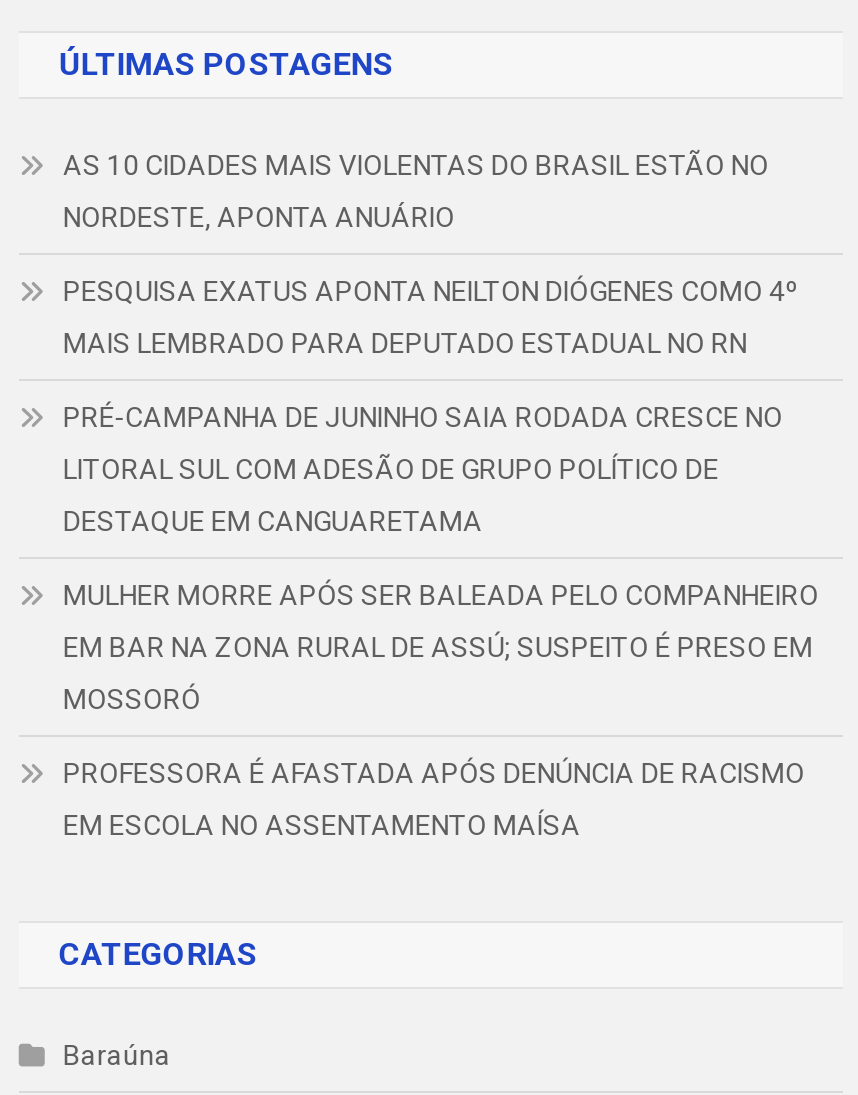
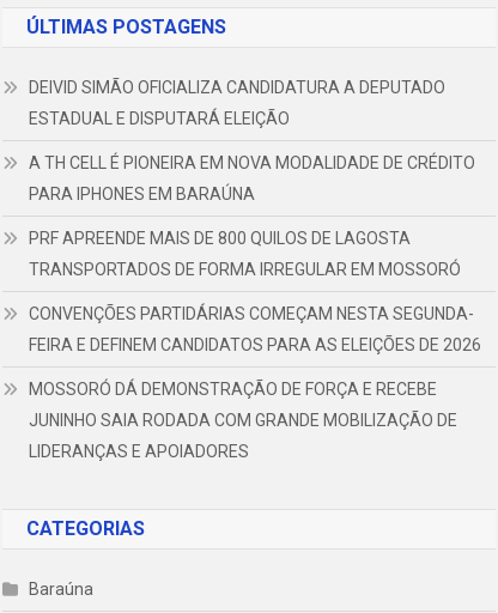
[63,150,819,842] AS 10 CIDADES MAIS VIOLENTAS DO BRASIL ESTÃO NO | NORDESTE, APONTA ANUÁRIO | PESQUISA EXATUS APONTA NEILTON DIÓGENES COMO 4º | MAIS LEMBRADO PARA DEPUTADO ESTADUAL NO RN | PRÉ-CAMPANHA DE JUNINHO SAIA RODADA CRESCE NO | LITORAL SUL COM ADESÃO DE GRUPO POLÍTICO DE | DESTAQUE EM CANGUARETAMA | MULHER MORRE APÓS SER BALEADA PELO COMPANHEIRO | EM BAR NA ZONA RURAL DE ASSÚ; SUSPEITO É PRESO EM | MOSSORÓ | PROFESSORA É AFASTADA APÓS DENÚNCIA DE RACISMO | EM ESCOLA NO ASSENTAMENTO MAÍSA -> [29,78,481,462] DEIVID SIMÃO OFICIALIZA CANDIDATURA A DEPUTADO | ESTADUAL E DISPUTARÁ ELEIÇÃO | A TH CELL É PIONEIRA EM NOVA MODALIDADE DE CRÉDITO | PARA IPHONES EM BARAÚNA | PRF APREENDE MAIS DE 800 QUILOS DE LAGOSTA | TRANSPORTADOS DE FORMA IRREGULAR EM MOSSORÓ | CONVENÇÕES PARTIDÁRIAS COMEÇAM NESTA SEGUNDA- | FEIRA E DEFINEM CANDIDATOS PARA AS ELEIÇÕES DE 2026 | MOSSORÓ DÁ DEMONSTRAÇÃO DE FORÇA E RECEBE | JUNINHO SAIA RODADA COM GRANDE MOBILIZAÇÃO DE | LIDERANÇAS E APOIADORES

